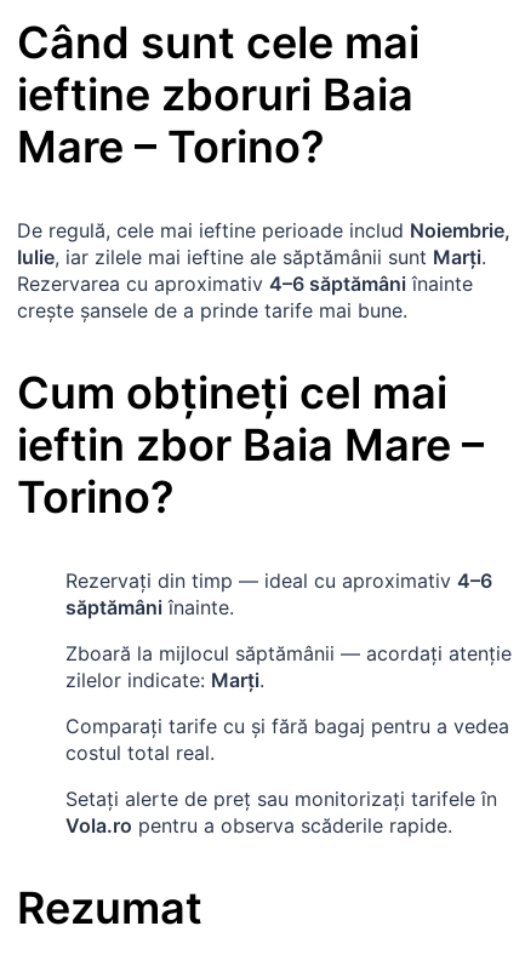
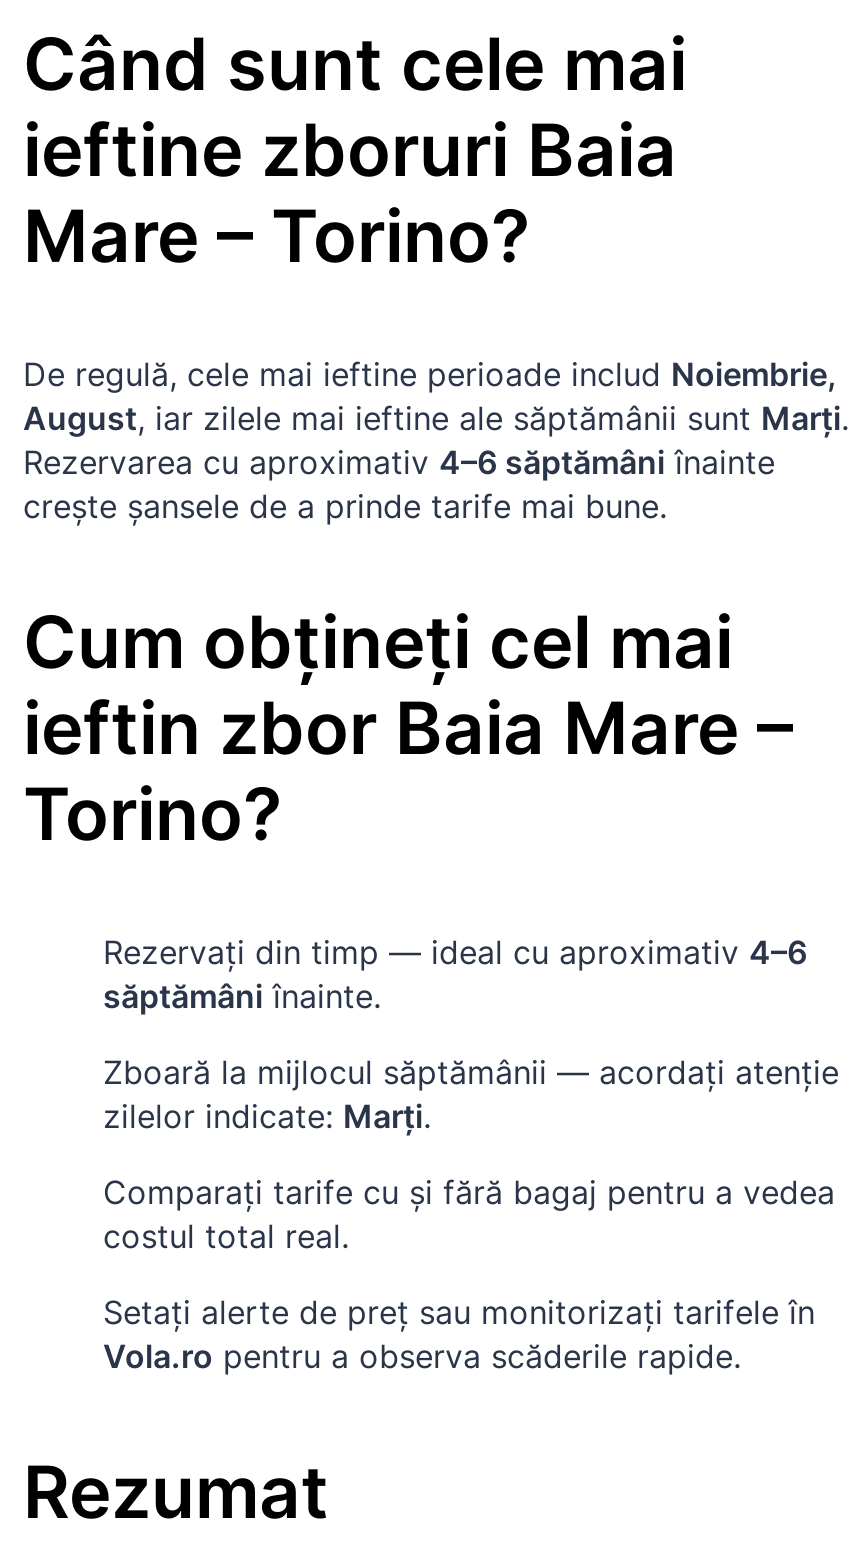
[17,244,486,269] Iulie, iar zilele mai ieftine ale săptămânii sunt Marți. -> [23,397,849,437] August, iar zilele mai ieftine ale săptămânii sunt Marți.

